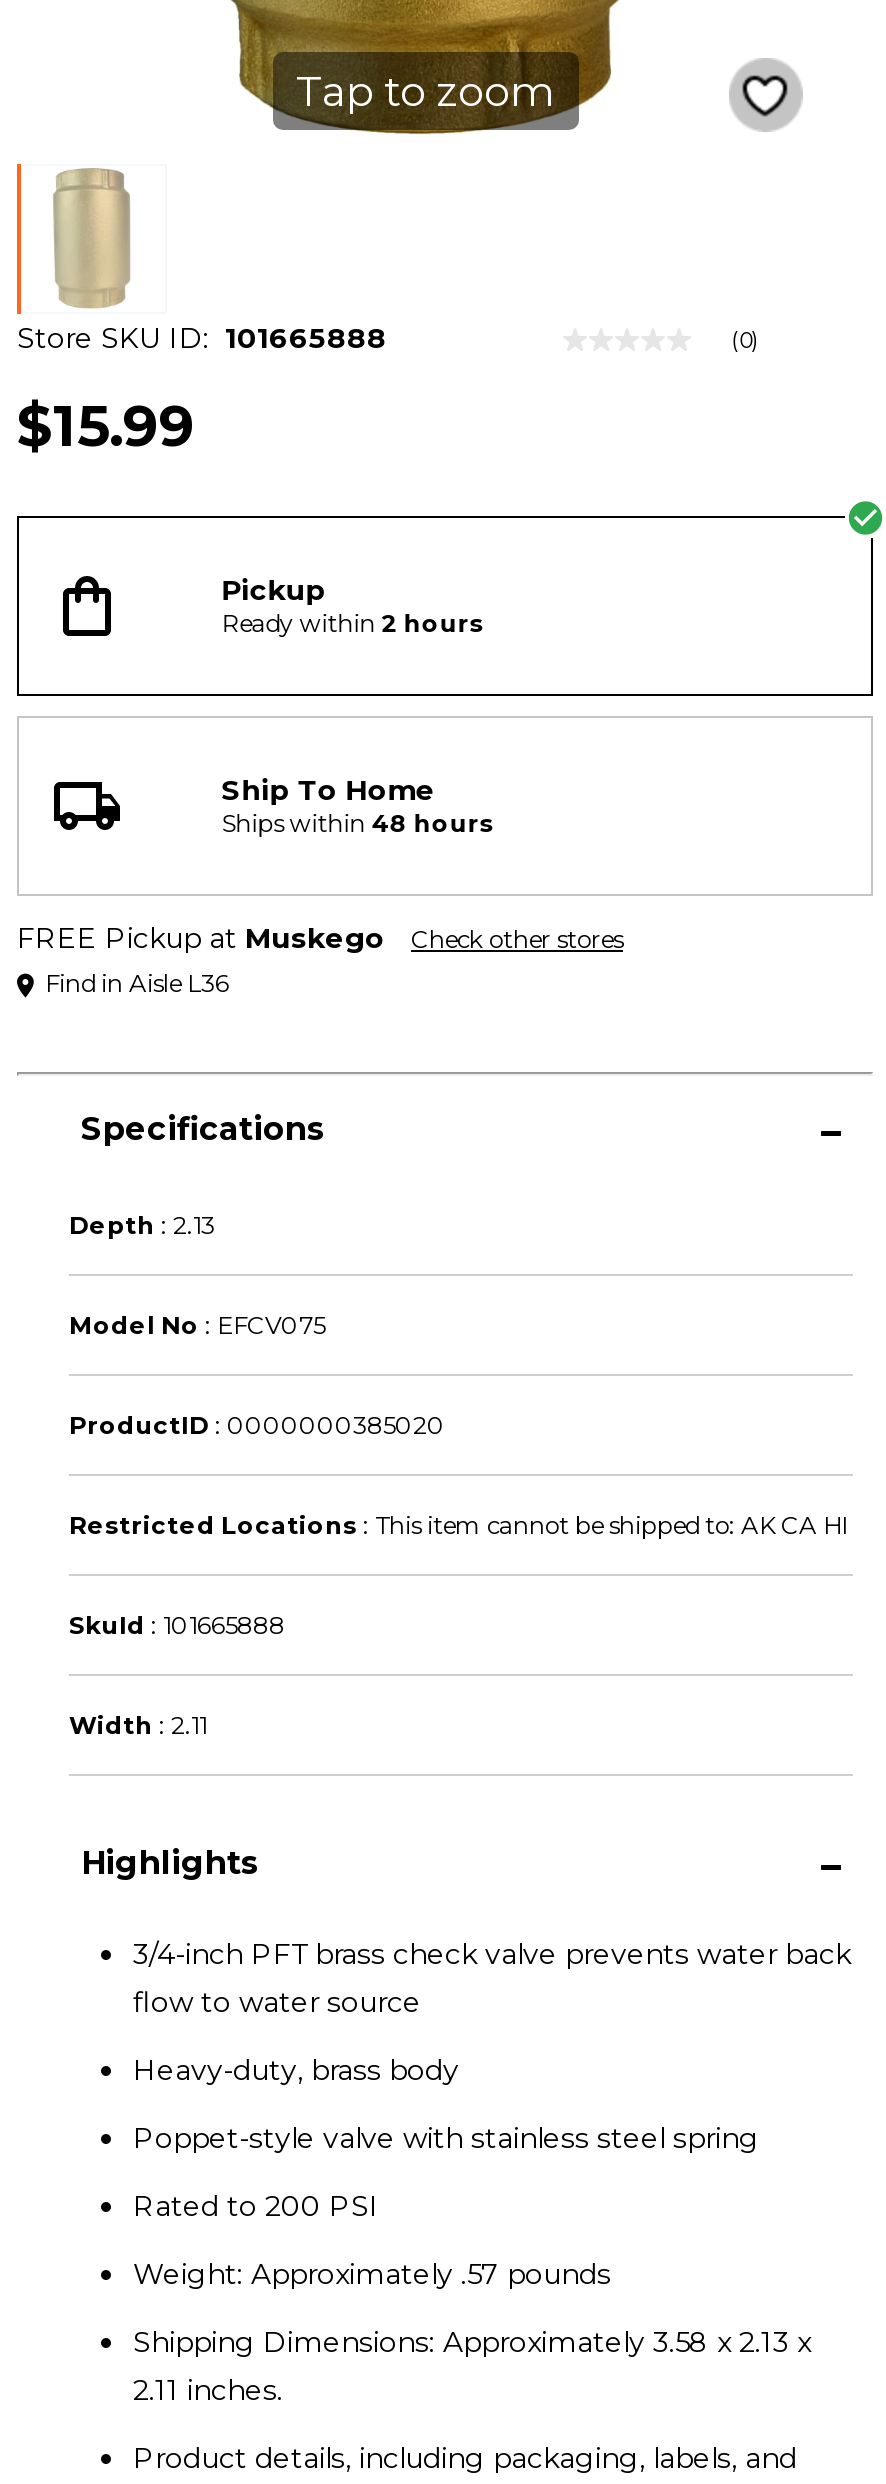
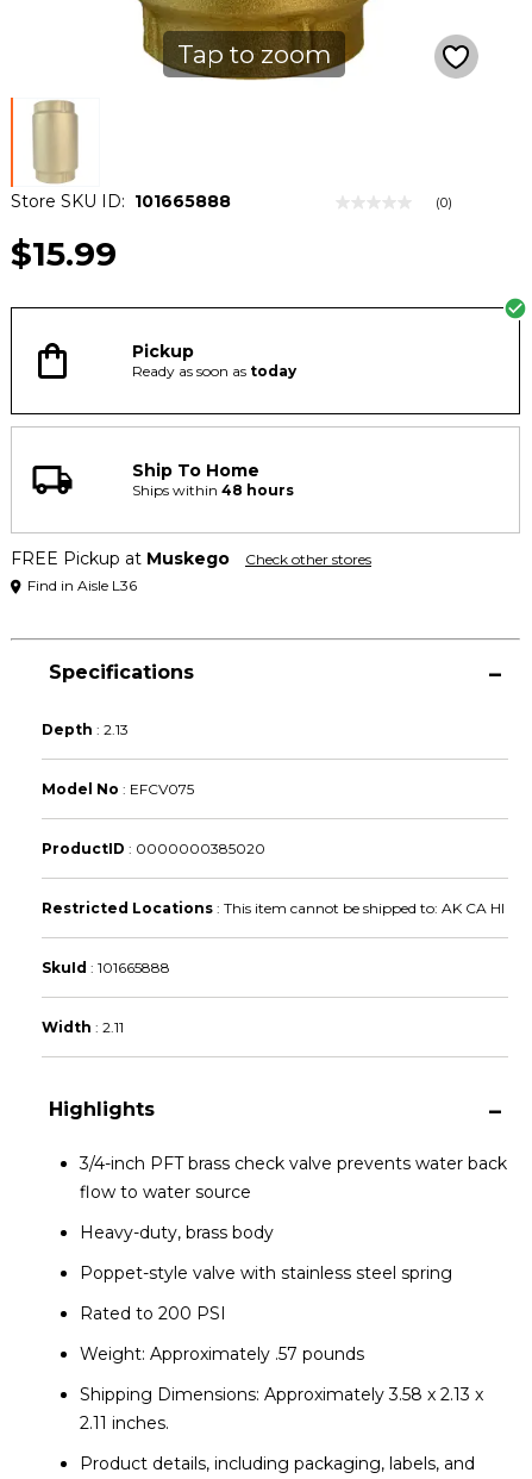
[221,608,483,638] Ready within 2 hours -> [132,362,297,380] Ready as soon as today

